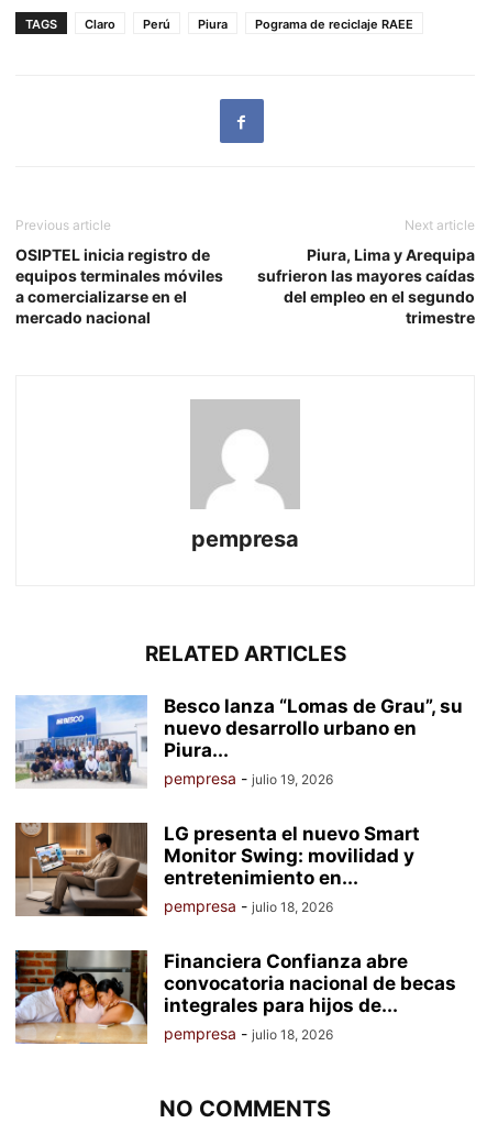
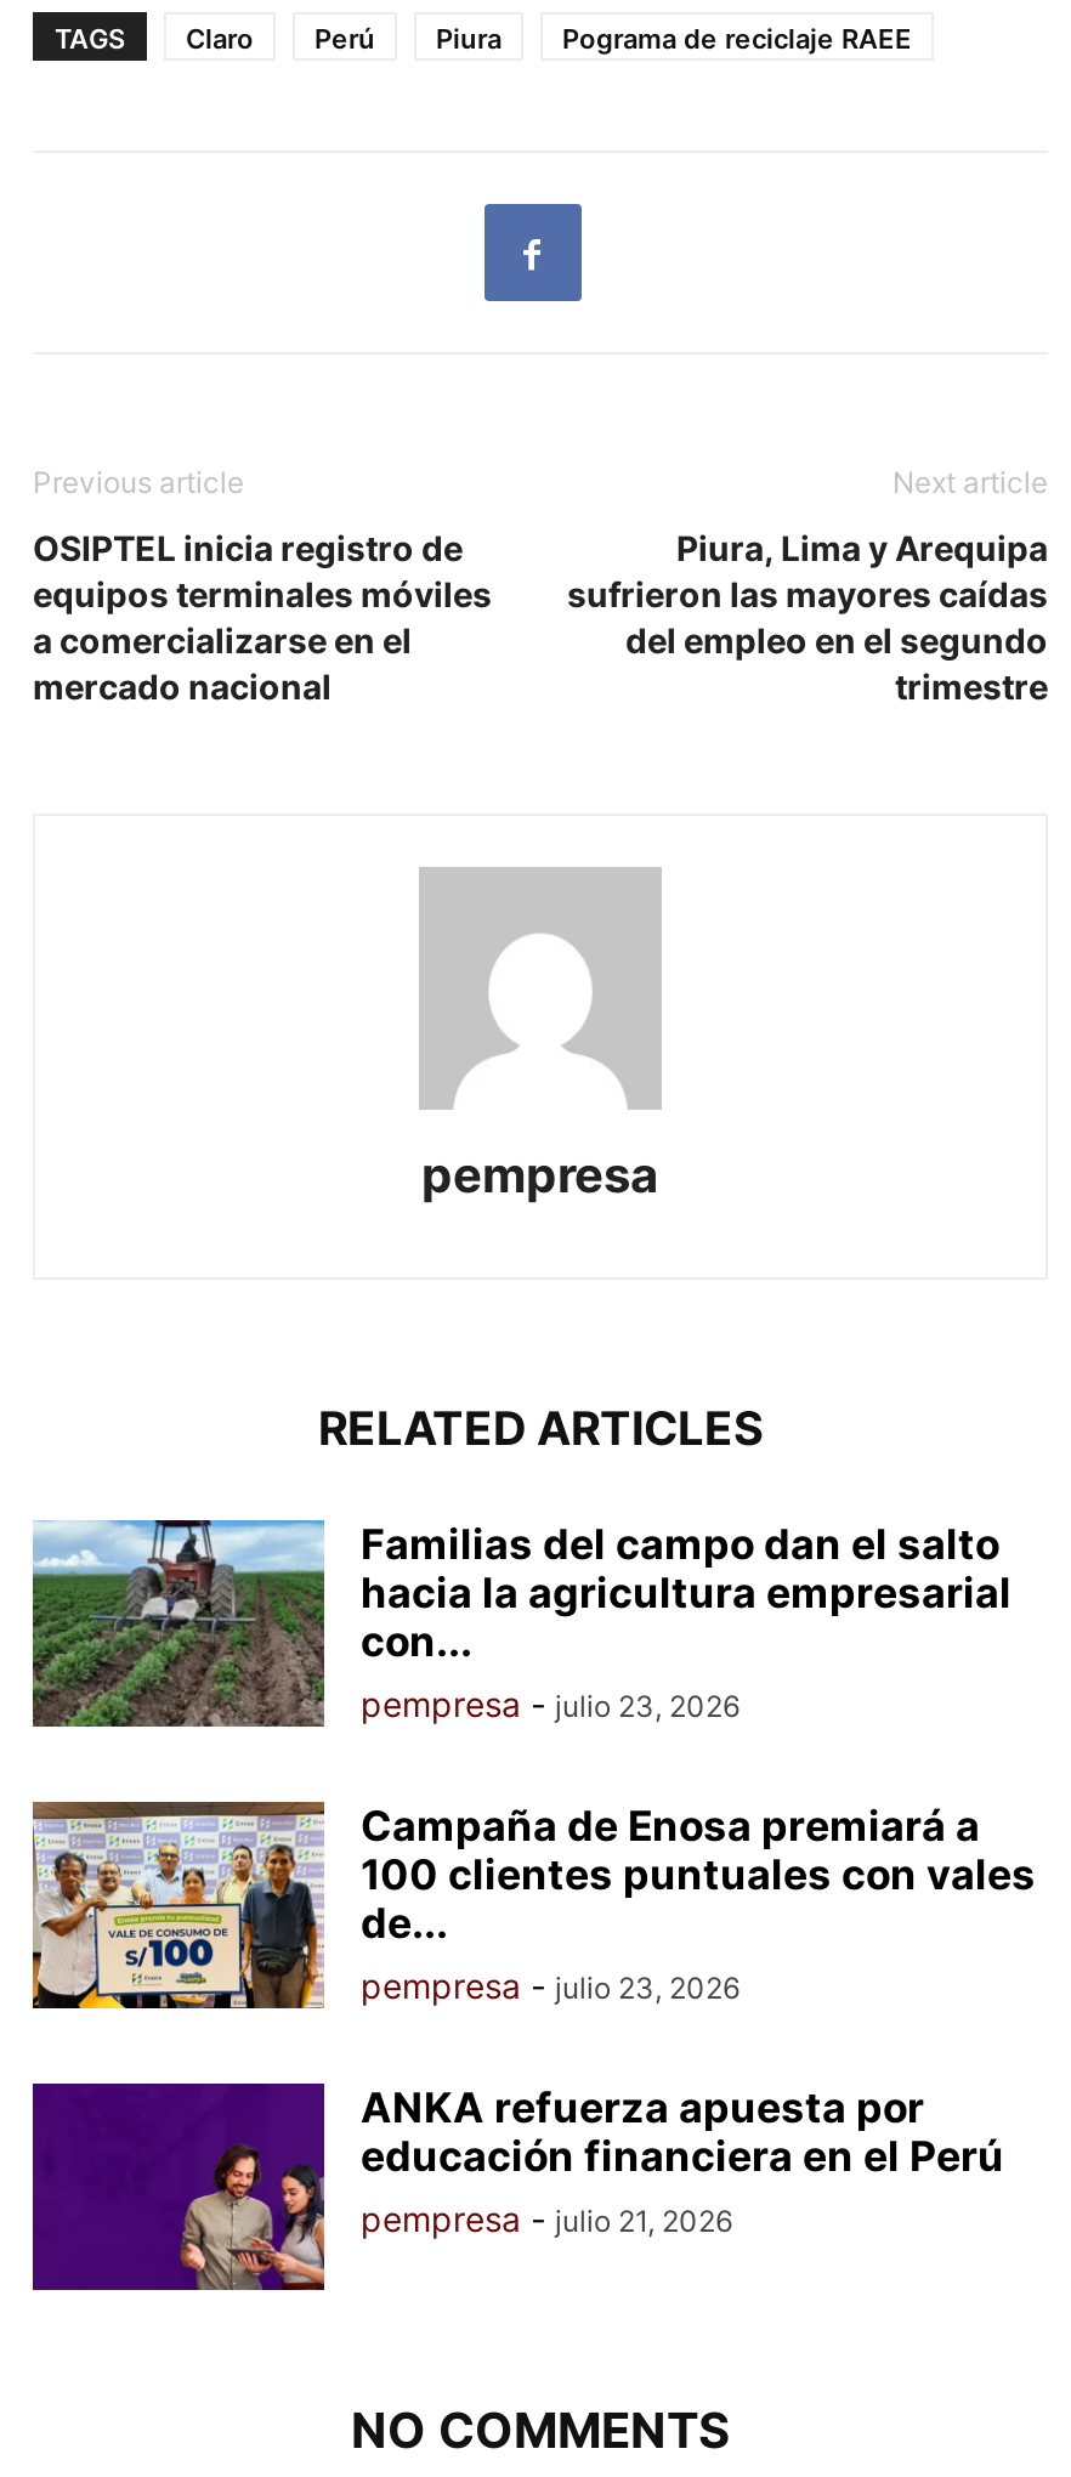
[14,695,463,790] [image] | Besco lanza “Lomas de Grau”, su | nuevo desarrollo urbano en | Piura... | pempresa - julio 19, 2026 -> [30,1517,1011,1730] [image] | Familias del campo dan el salto | hacia la agricultura empresarial | con... | pempresa - julio 23, 2026
[15,822,420,917] [image] | LG presenta el nuevo Smart | Monitor Swing: movilidad y | entretenimiento en... | pempresa - julio 18, 2026 -> [33,1801,1036,2012] [image] | Campaña de Enosa premiará a | 100 clientes puntuales con vales | de... | pempresa - julio 23, 2026
[14,949,456,1044] [image] | Financiera Confianza abre | convocatoria nacional de becas | integrales para hijos de... | pempresa - julio 18, 2026 -> [30,2080,1004,2291] [image] | ANKA refuerza apuesta por | educación financiera en el Perú | pempresa - julio 21, 2026

